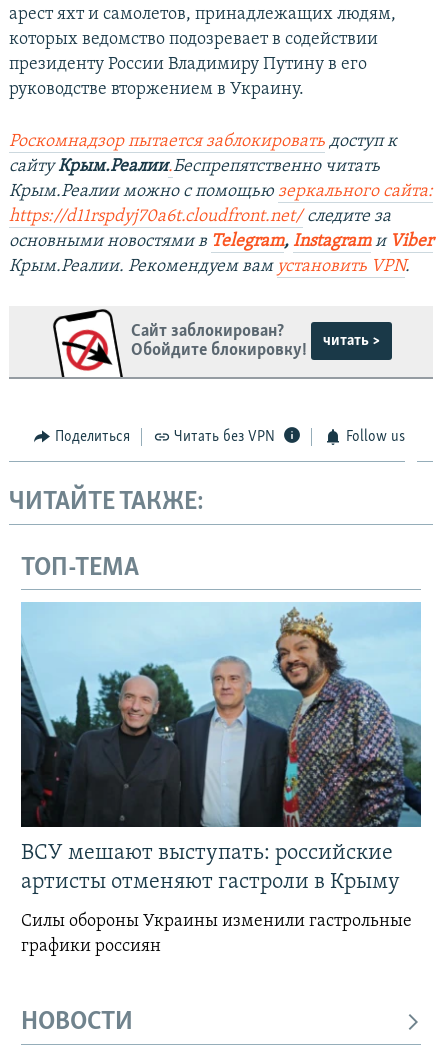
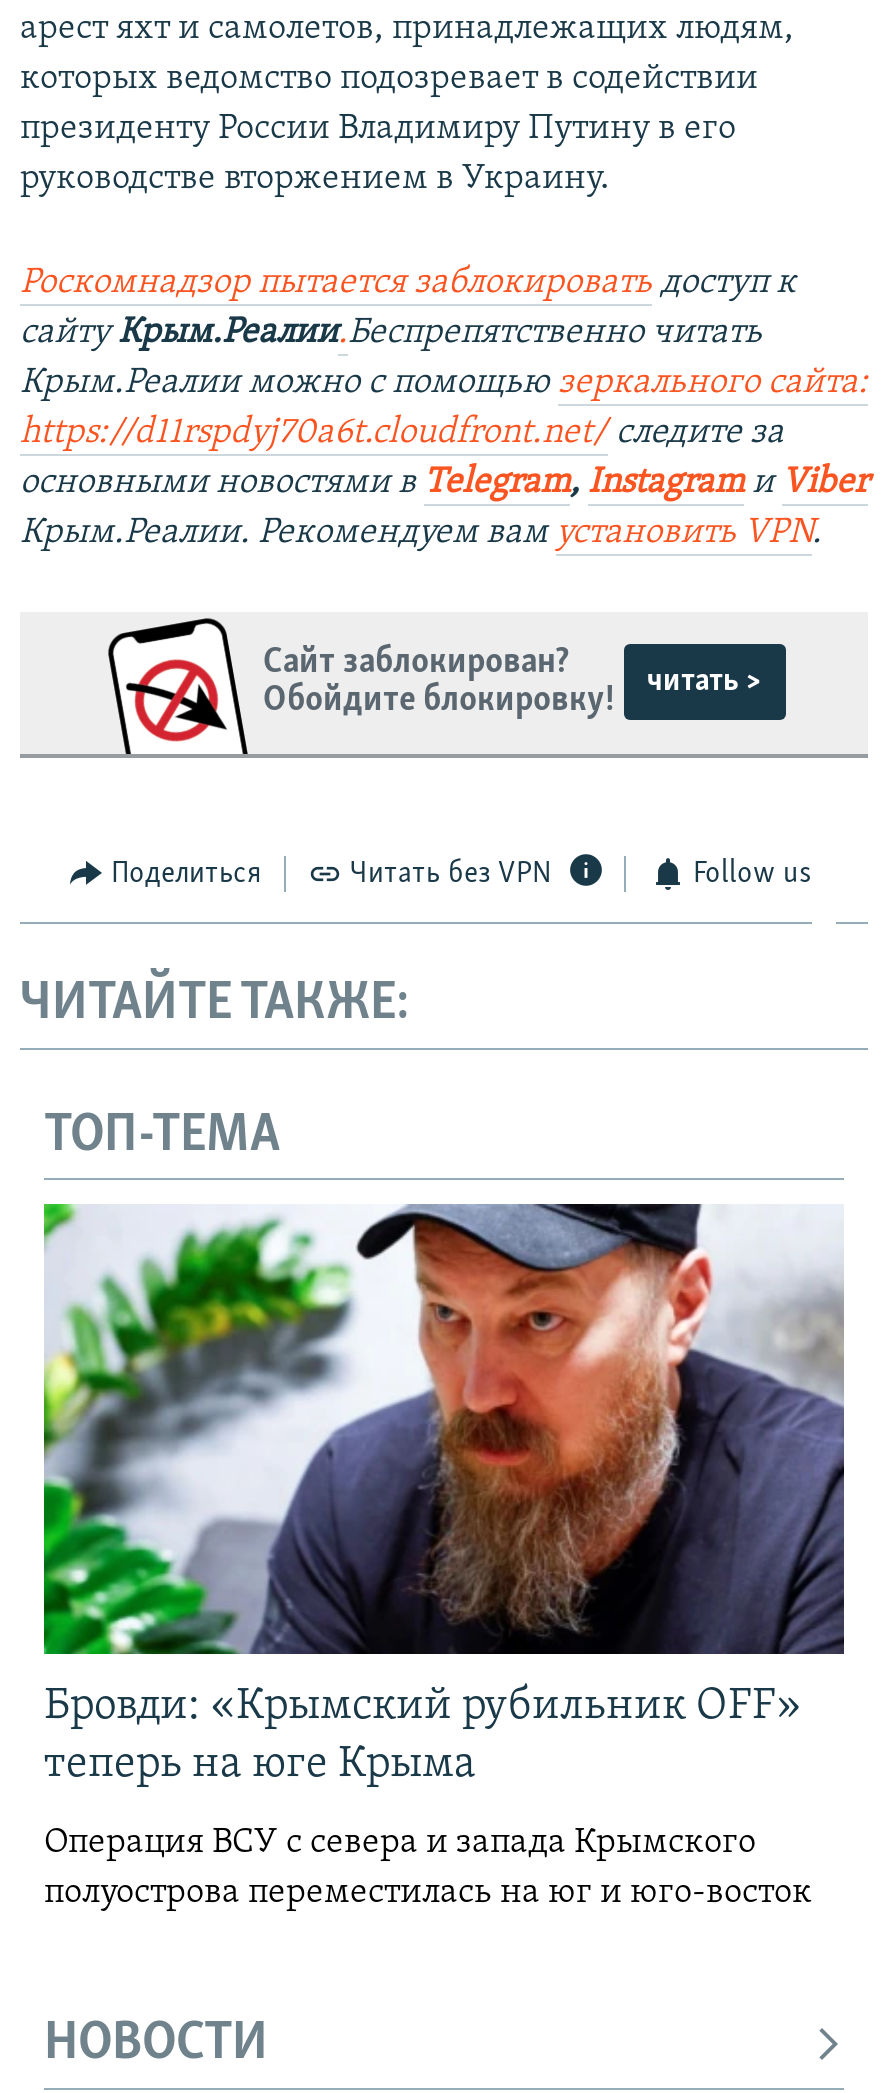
[20,602,422,894] [image] | ВСУ мешают выступать: российские | артисты отменяют гастроли в Крыму -> [42,1202,846,1788] [image] | Бровди: «Крымский рубильник OFF» | теперь на юге Крыма
[21,912,412,956] Силы обороны Украины изменили гастрольные | графики россиян -> [44,1824,812,1912] Операция ВСУ с севера и запада Крымского | полуострова переместилась на юг и юго-восток

